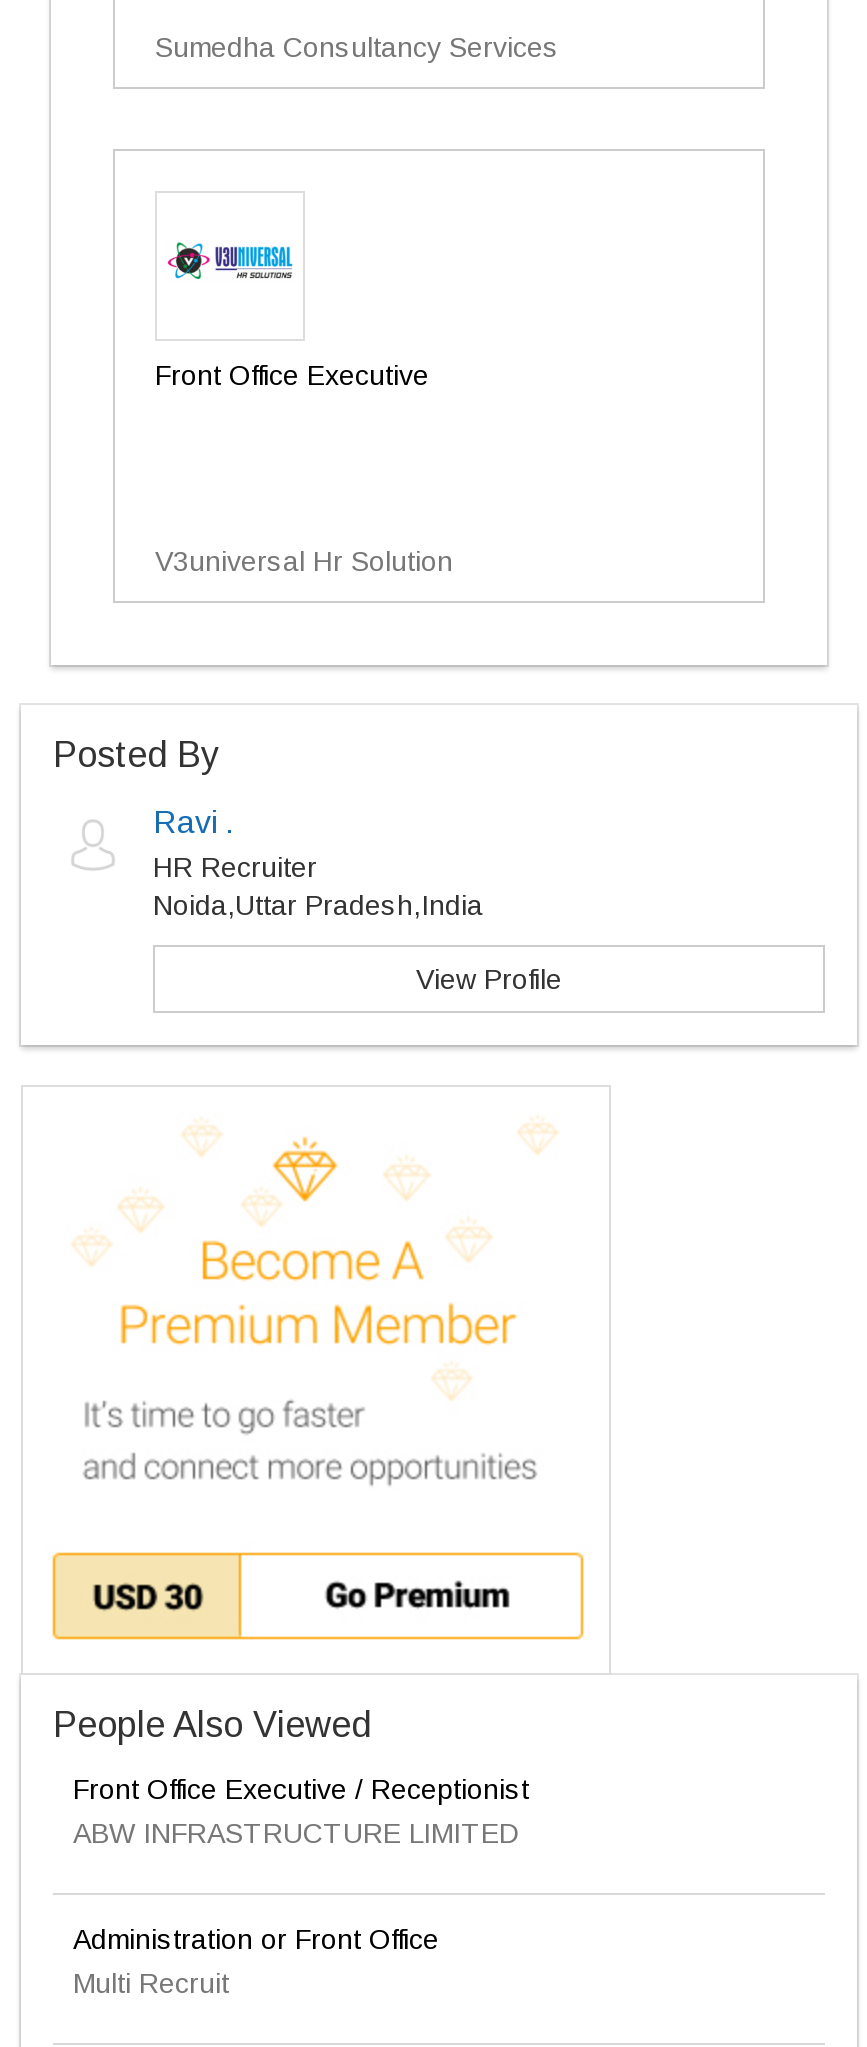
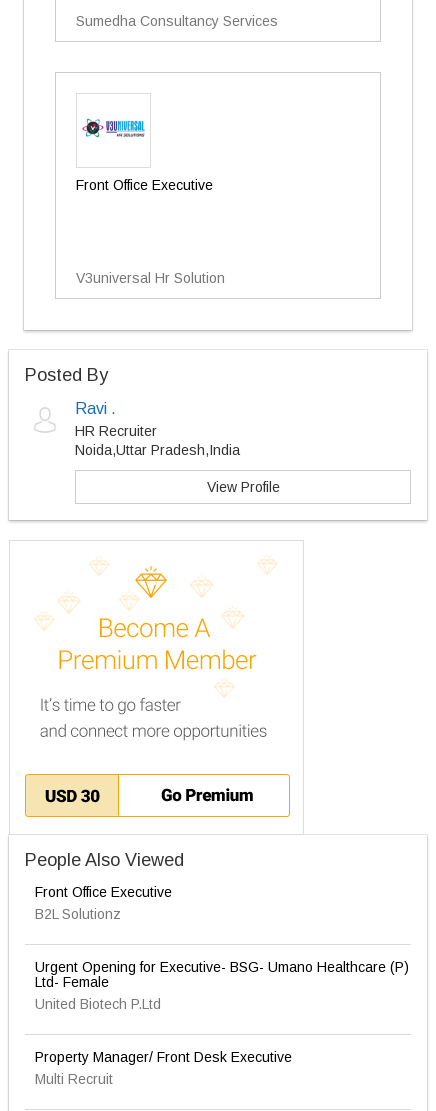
[73,1773,529,1955] Front Office Executive / Receptionist | ABW INFRASTRUCTURE LIMITED | Administration or Front Office -> [35,884,409,1065] Front Office Executive | B2L Solutionz | Urgent Opening for Executive- BSG- Umano Healthcare (P) | Ltd- Female | United Biotech P.Ltd | Property Manager/ Front Desk Executive

